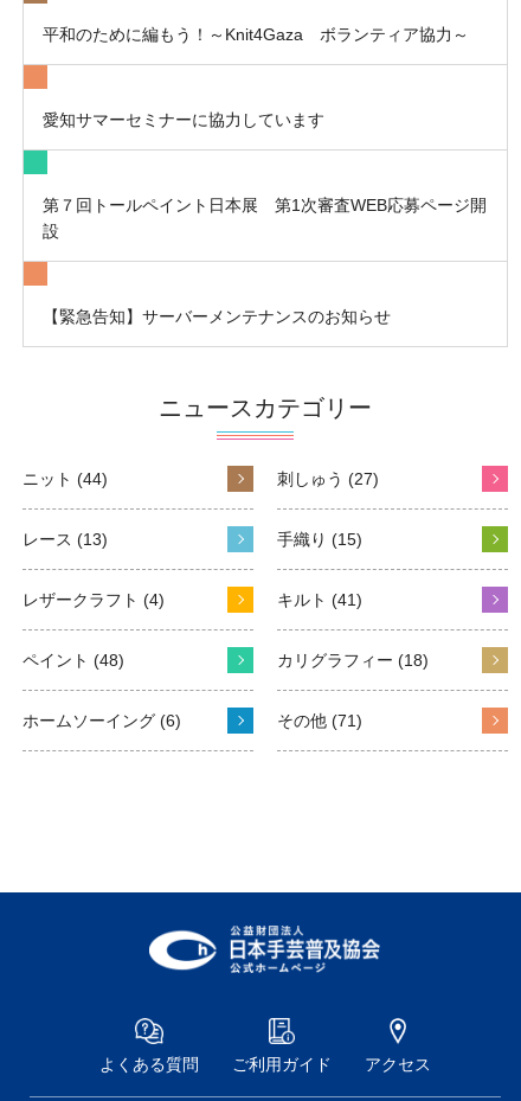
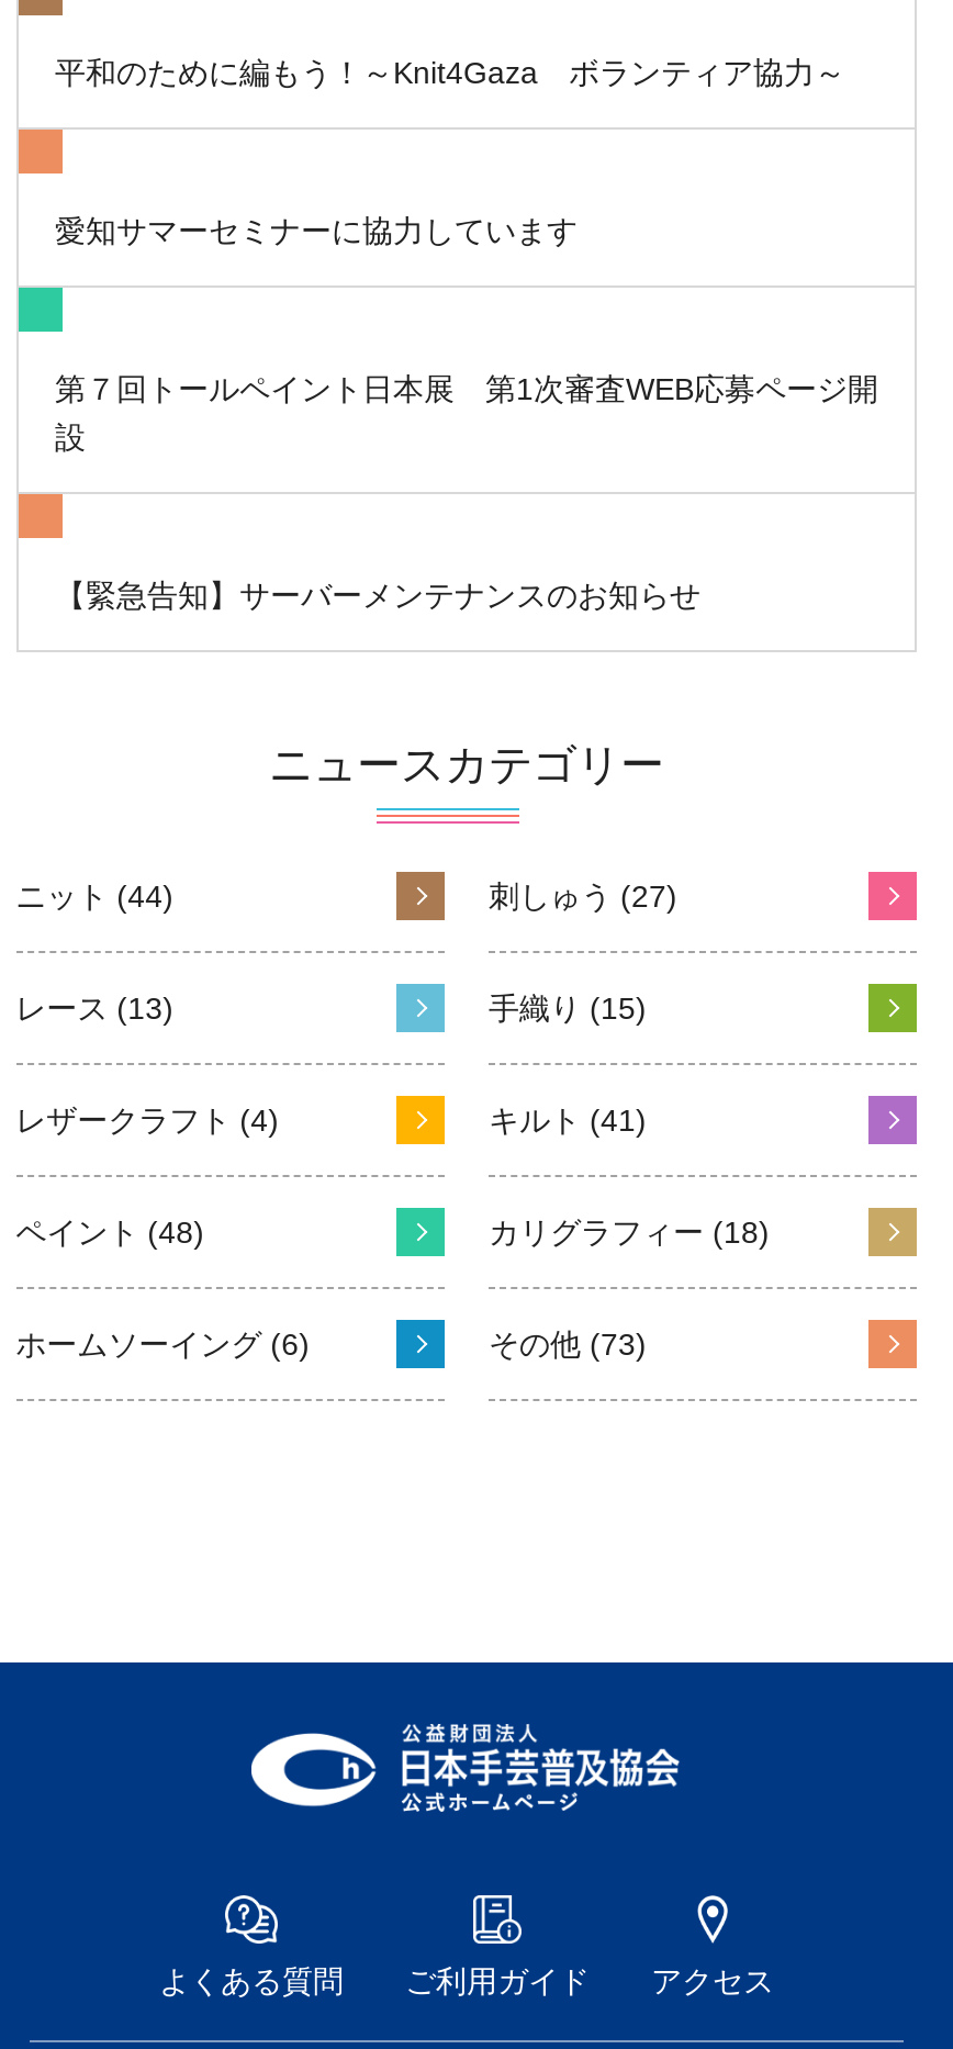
[277,711,362,730] その他 (71) -> [489,1327,647,1362] その他 (73)

